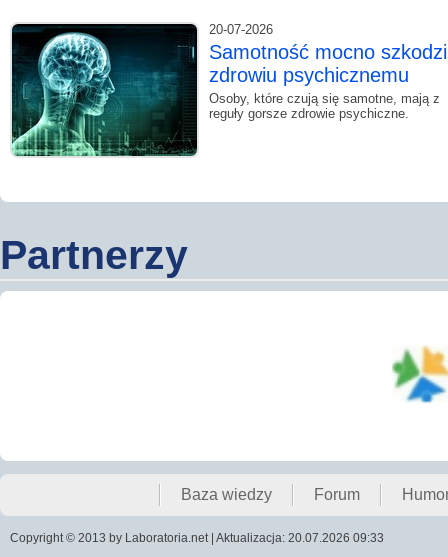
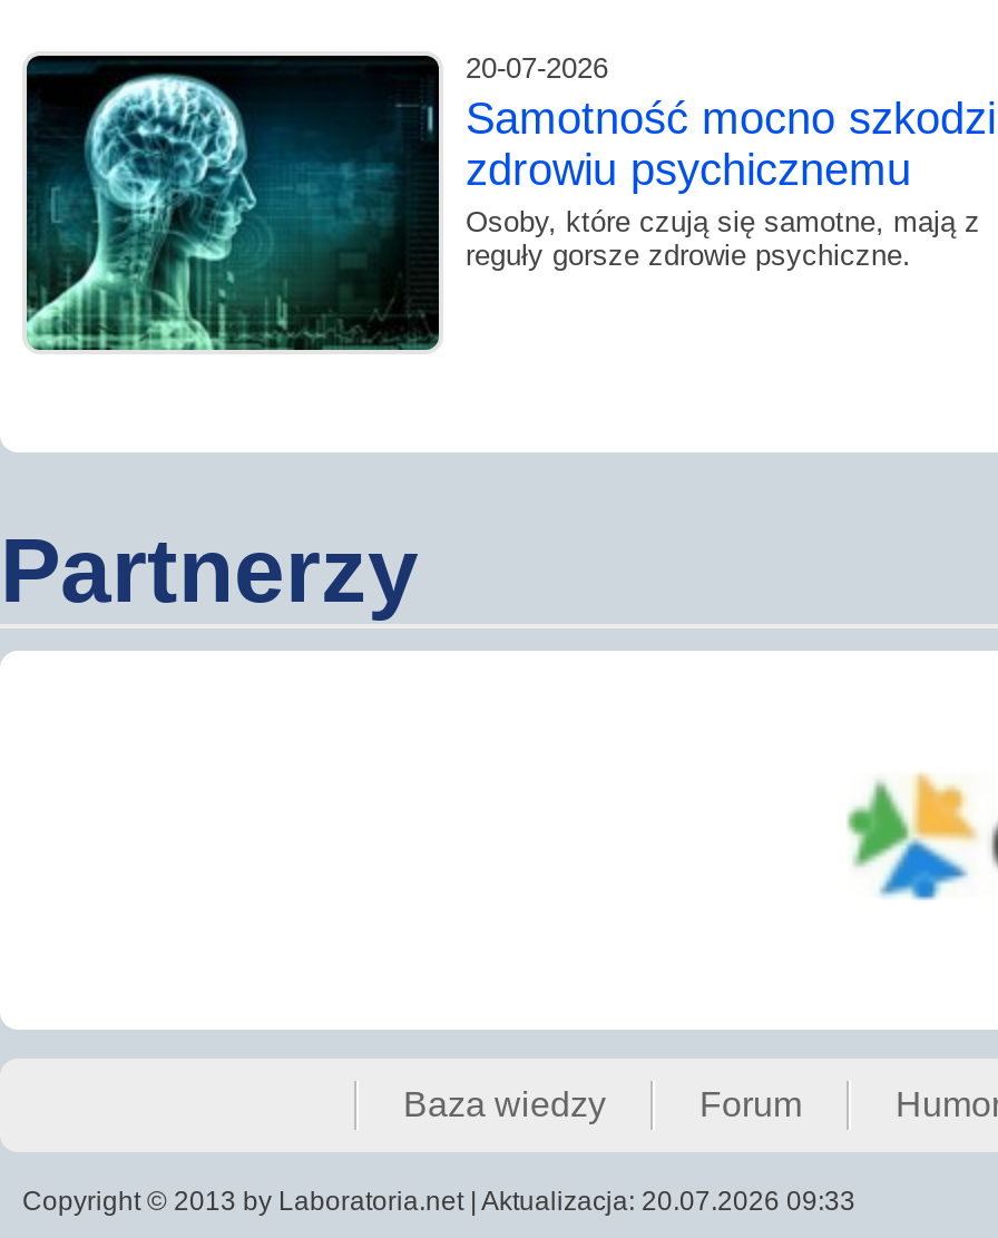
[381,346,445,403] [image] -> [847,773,991,900] [image]

